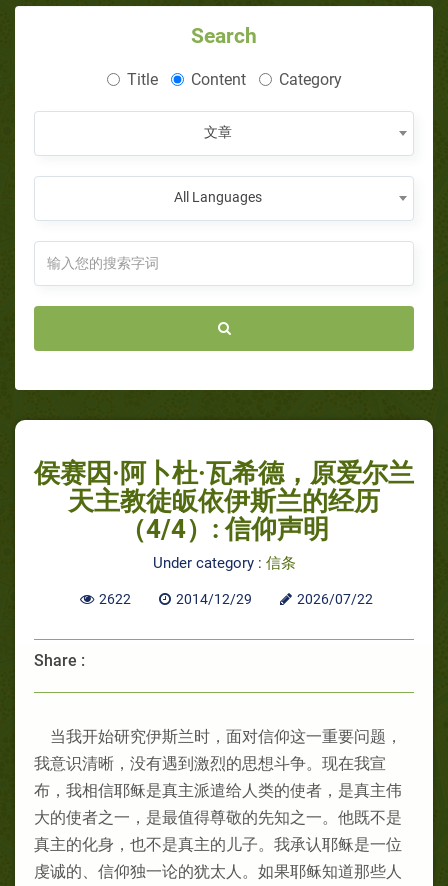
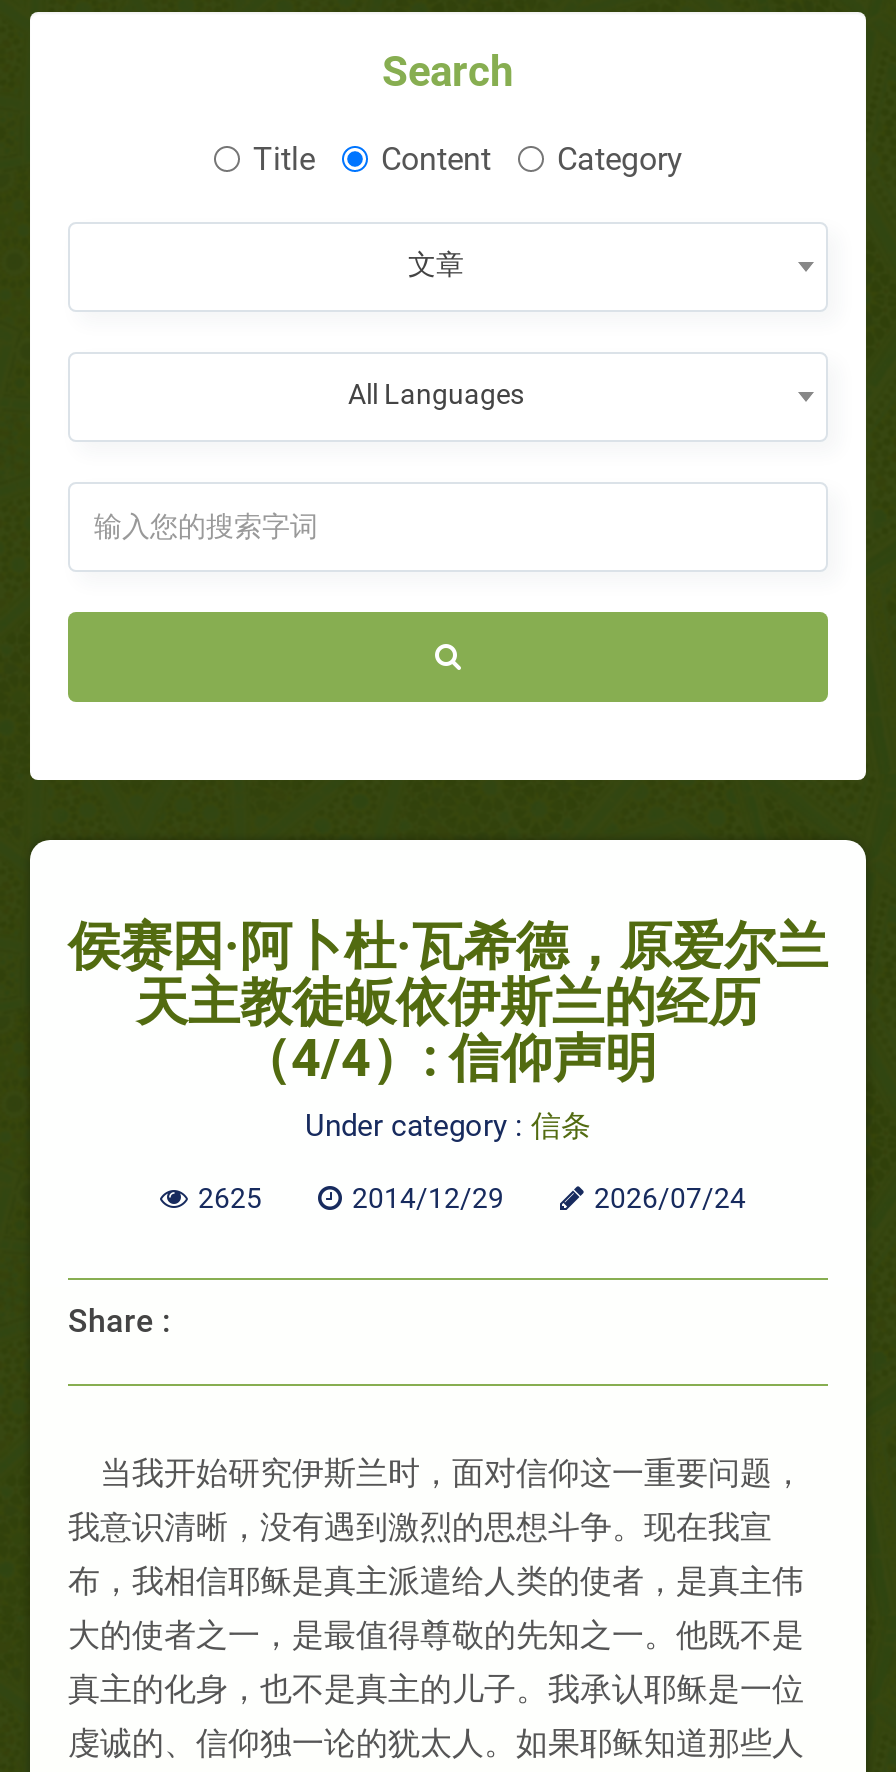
[99,591,131,607] 2622 -> [198,1181,262,1213] 2625
[297,591,373,607] 2026/07/22 -> [594,1181,746,1213] 2026/07/24

